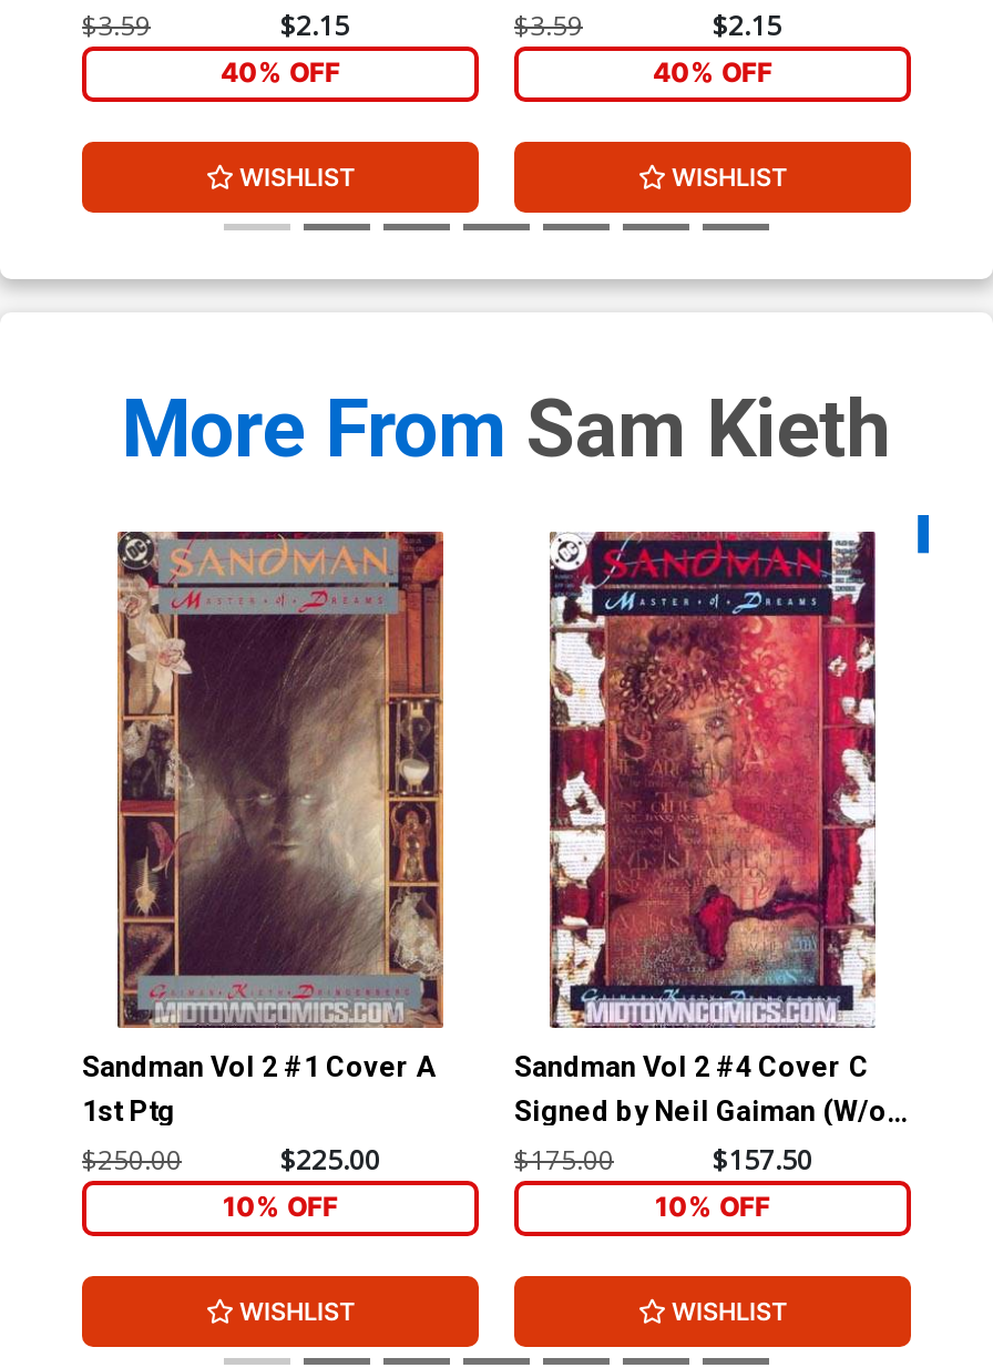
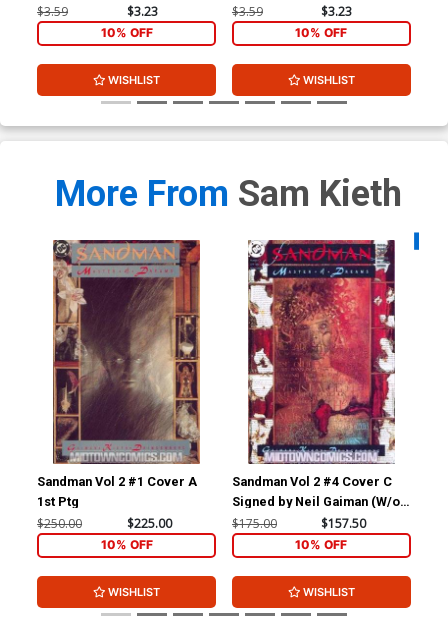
[280,6,349,44] $2.15 -> [126,3,157,20] $3.23
[713,6,781,44] $2.15 -> [321,3,352,20] $3.23
[221,56,340,89] 40% OFF -> [100,25,152,40] 10% OFF
[653,56,772,89] 40% OFF -> [295,25,347,40] 10% OFF

